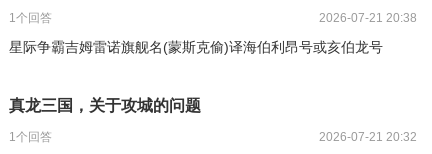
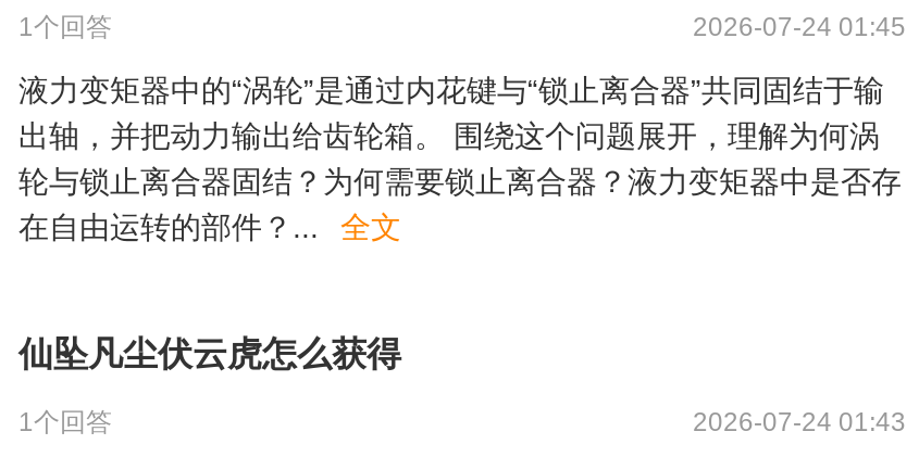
[319,11,417,25] 2026-07-21 20:38 -> [693,12,906,42] 2026-07-24 01:45
[9,39,383,55] 星际争霸吉姆雷诺旗舰名(蒙斯克偷)译海伯利昂号或亥伯龙号 -> [18,73,902,244] 液力变矩器中的“涡轮”是通过内花键与“锁止离合器”共同固结于输 | 出轴，并把动力输出给齿轮箱。 围绕这个问题展开，理解为何涡 | 轮与锁止离合器固结？为何需要锁止离合器？液力变矩器中是否存 | 在自由运转的部件？... | 全文
[9,97,201,114] 真龙三国，关于攻城的问题 -> [18,335,401,372] 仙坠凡尘伏云虎怎么获得
[319,130,417,144] 2026-07-21 20:32 -> [693,407,906,437] 2026-07-24 01:43

